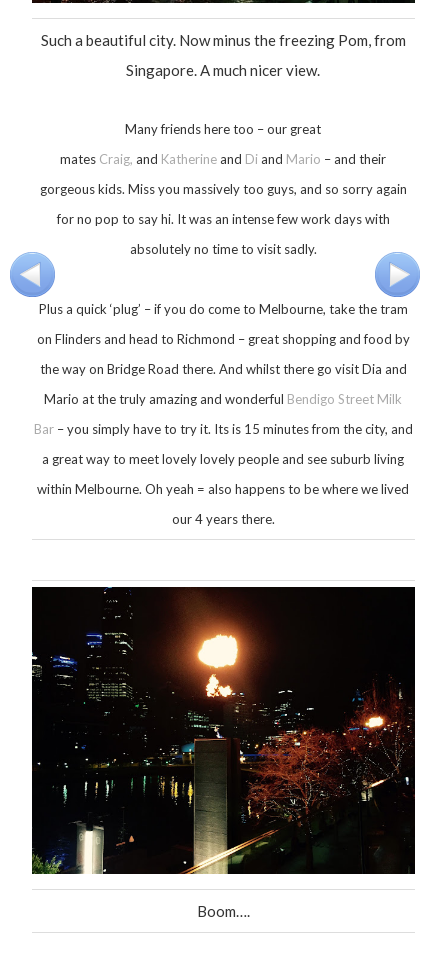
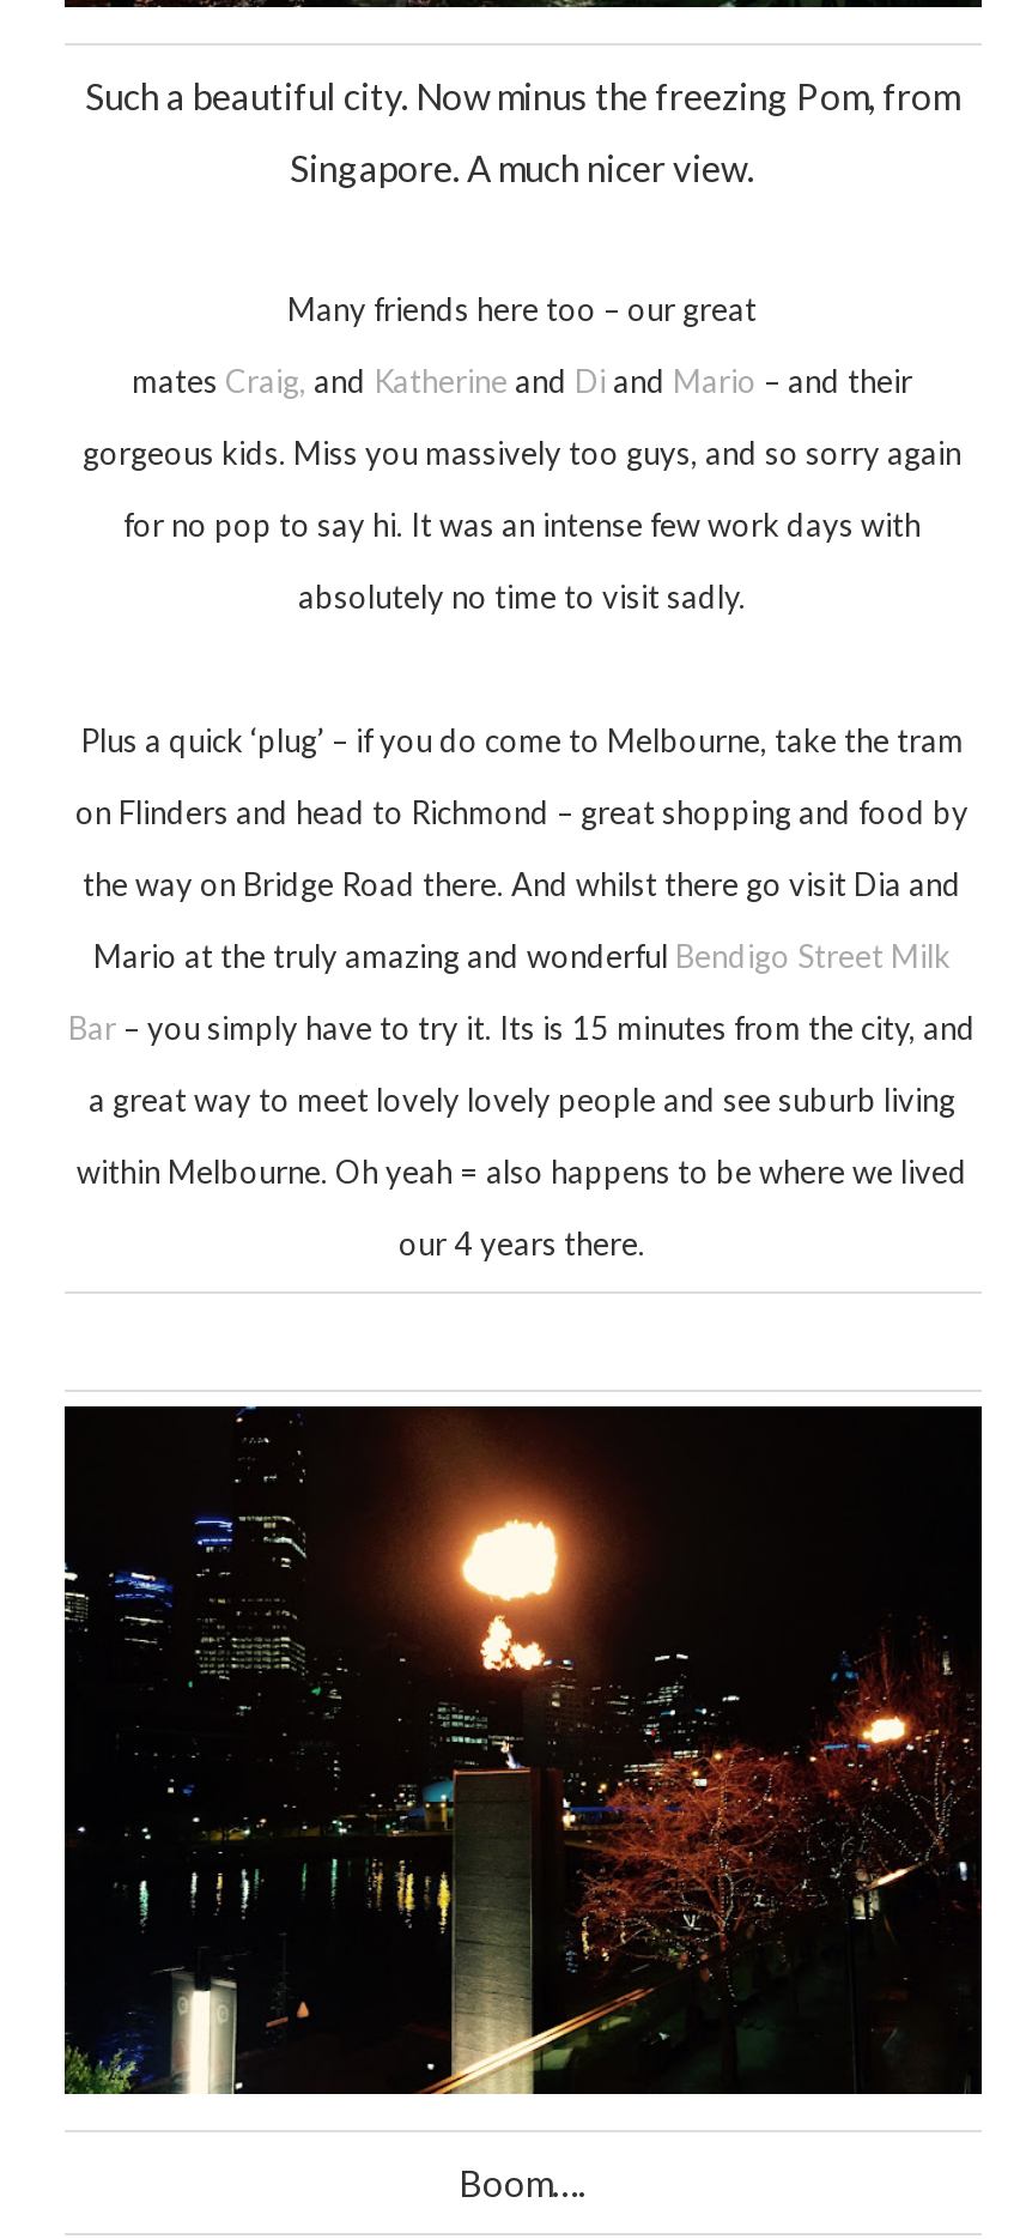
[9,252,56,298] [image] -> none
[374,252,421,298] [image] -> none

